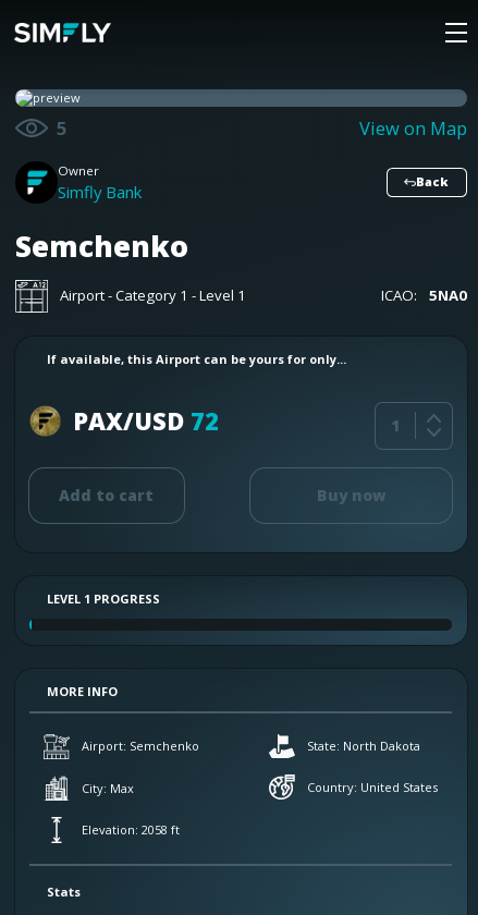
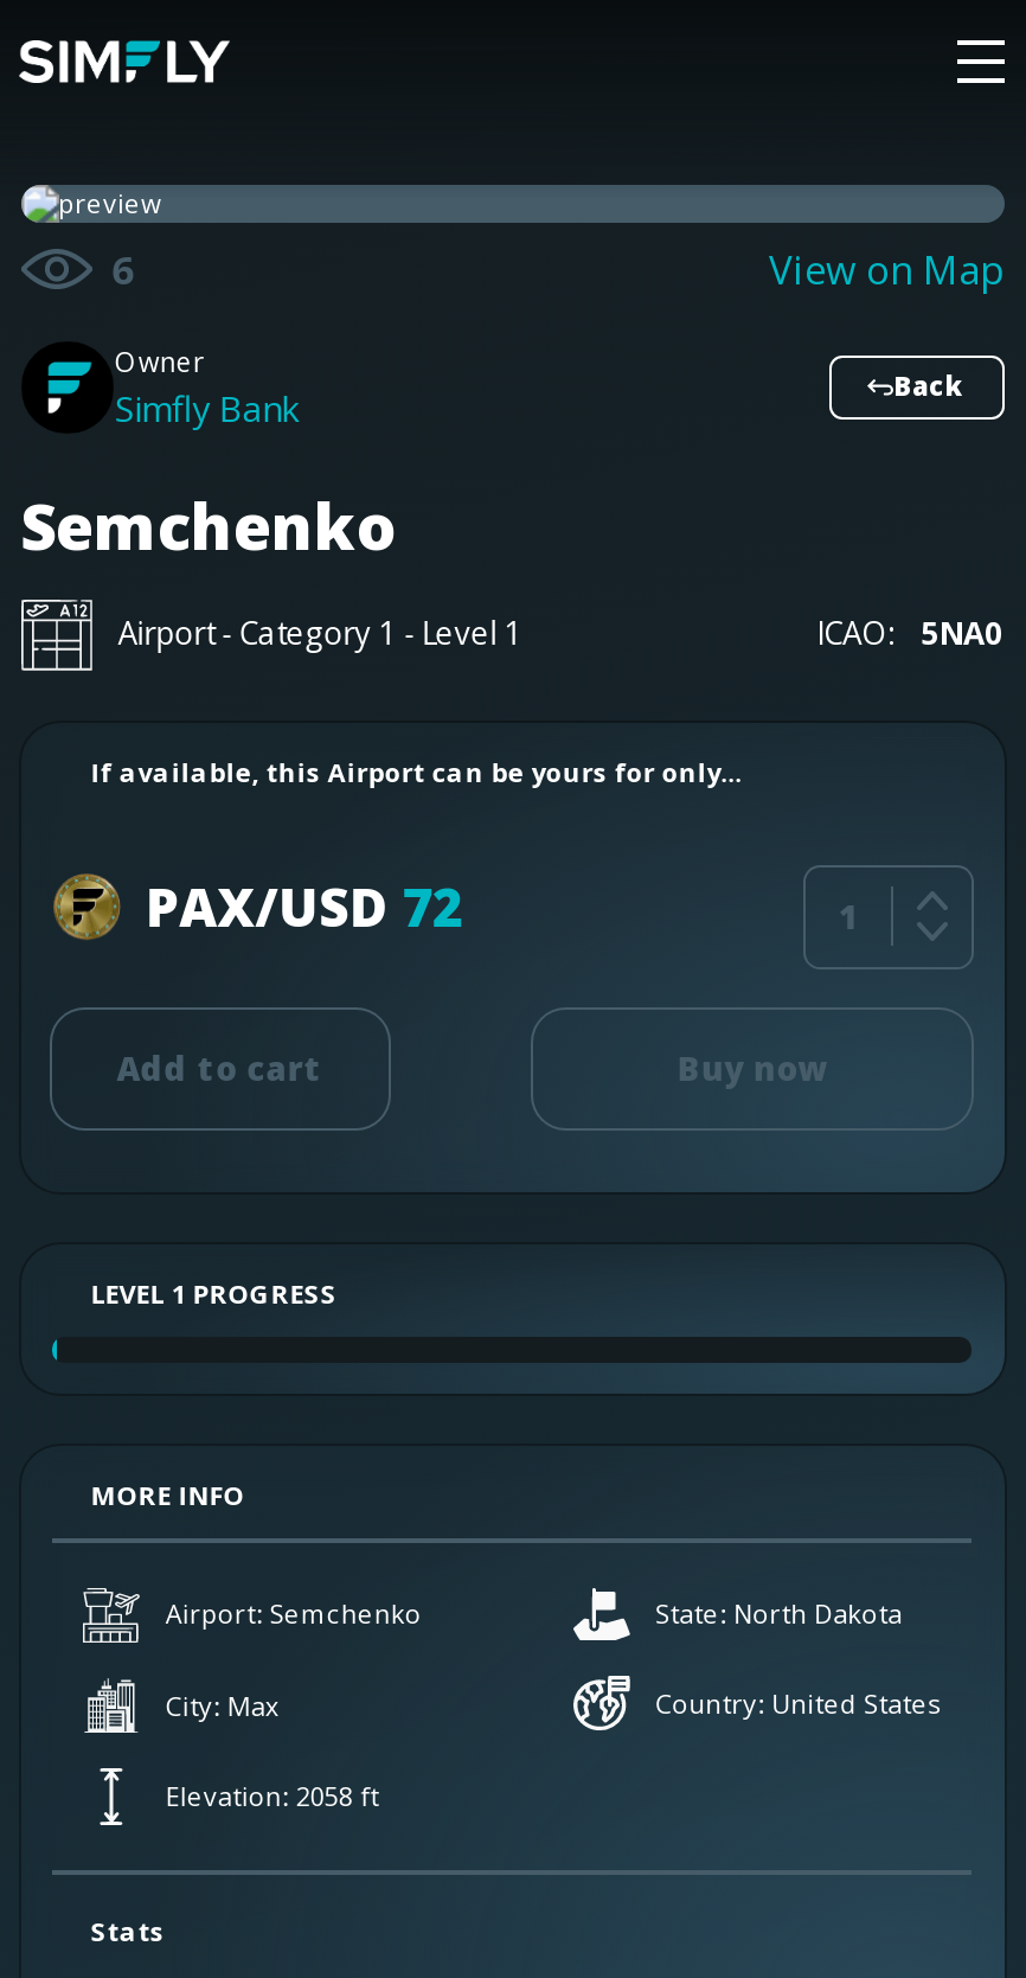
[57,115,67,140] 5 -> [112,241,133,296] 6

